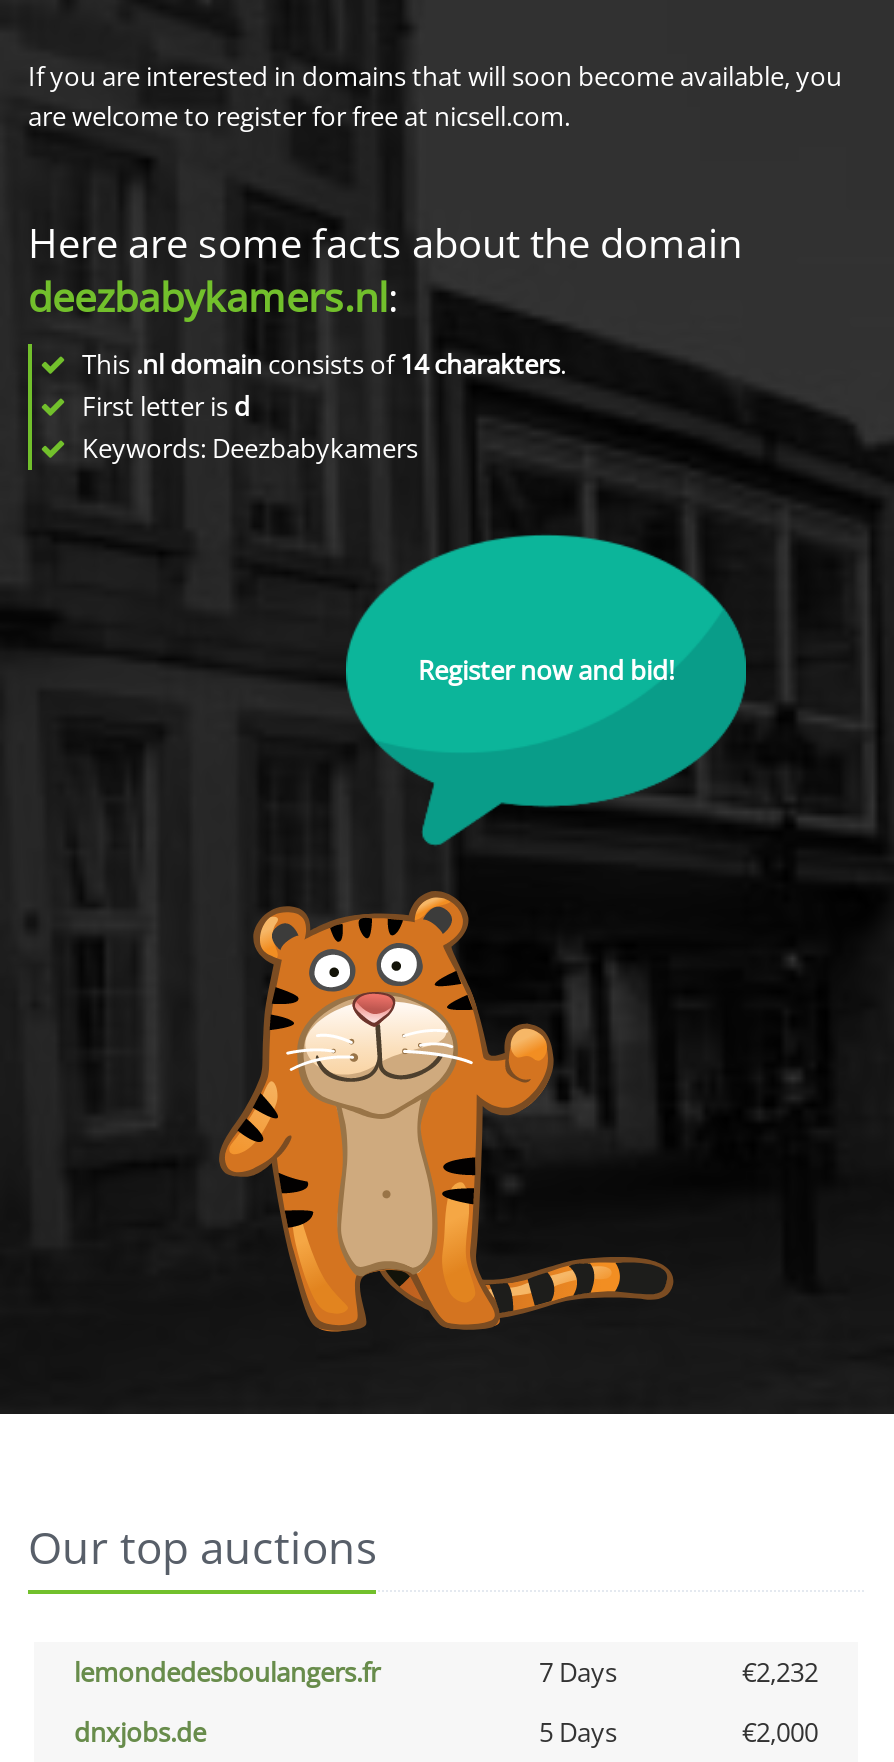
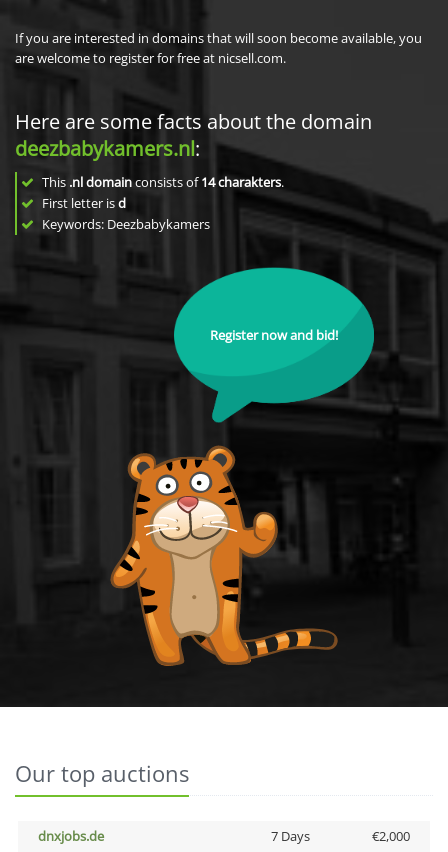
[74,1654,818,1690] lemondedesboulangers.fr | 7 Days | €2,232 -> none
[539,1714,617,1750] 5 Days -> [270,827,309,845] 7 Days

